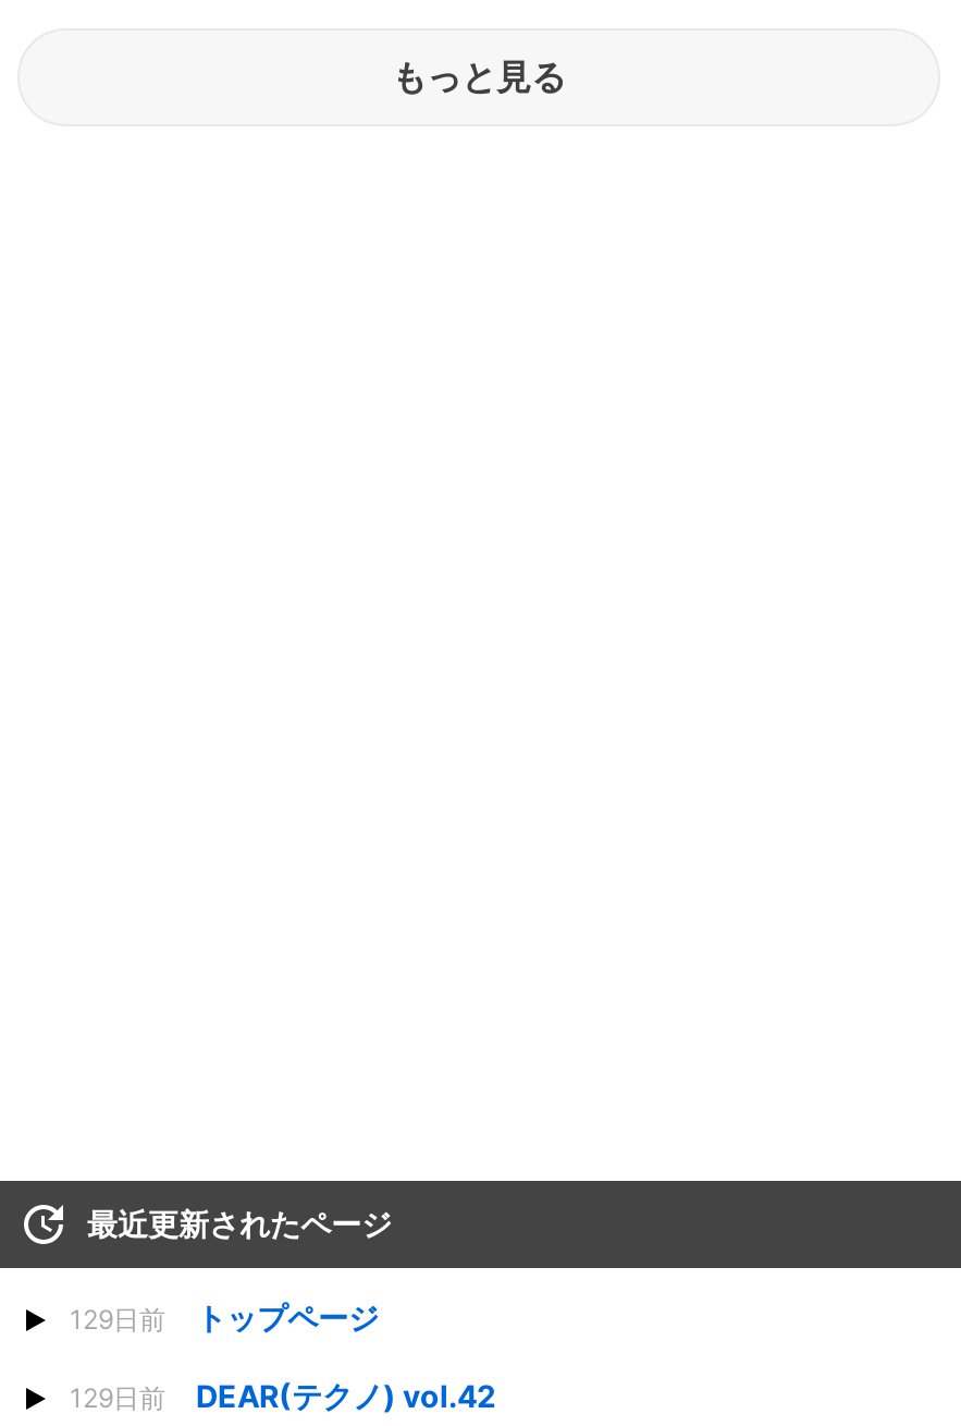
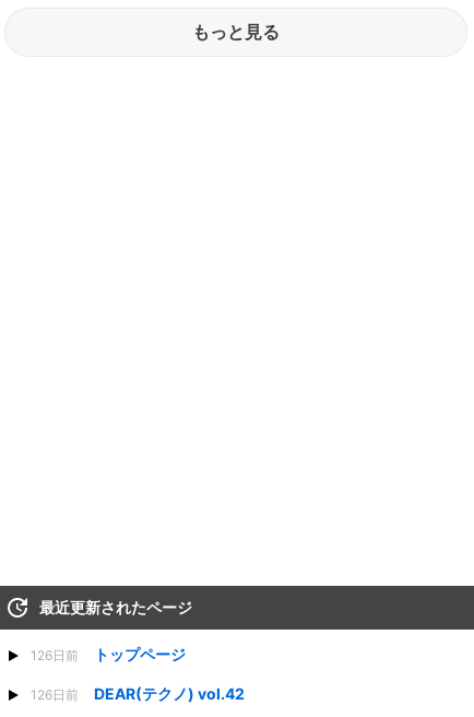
[70,1298,379,1335] 129日前 トップページ -> [31,644,186,663] 126日前 トップページ
[70,1377,496,1414] 129日前 DEAR(テクノ) vol.42 -> [31,684,245,703] 126日前 DEAR(テクノ) vol.42

